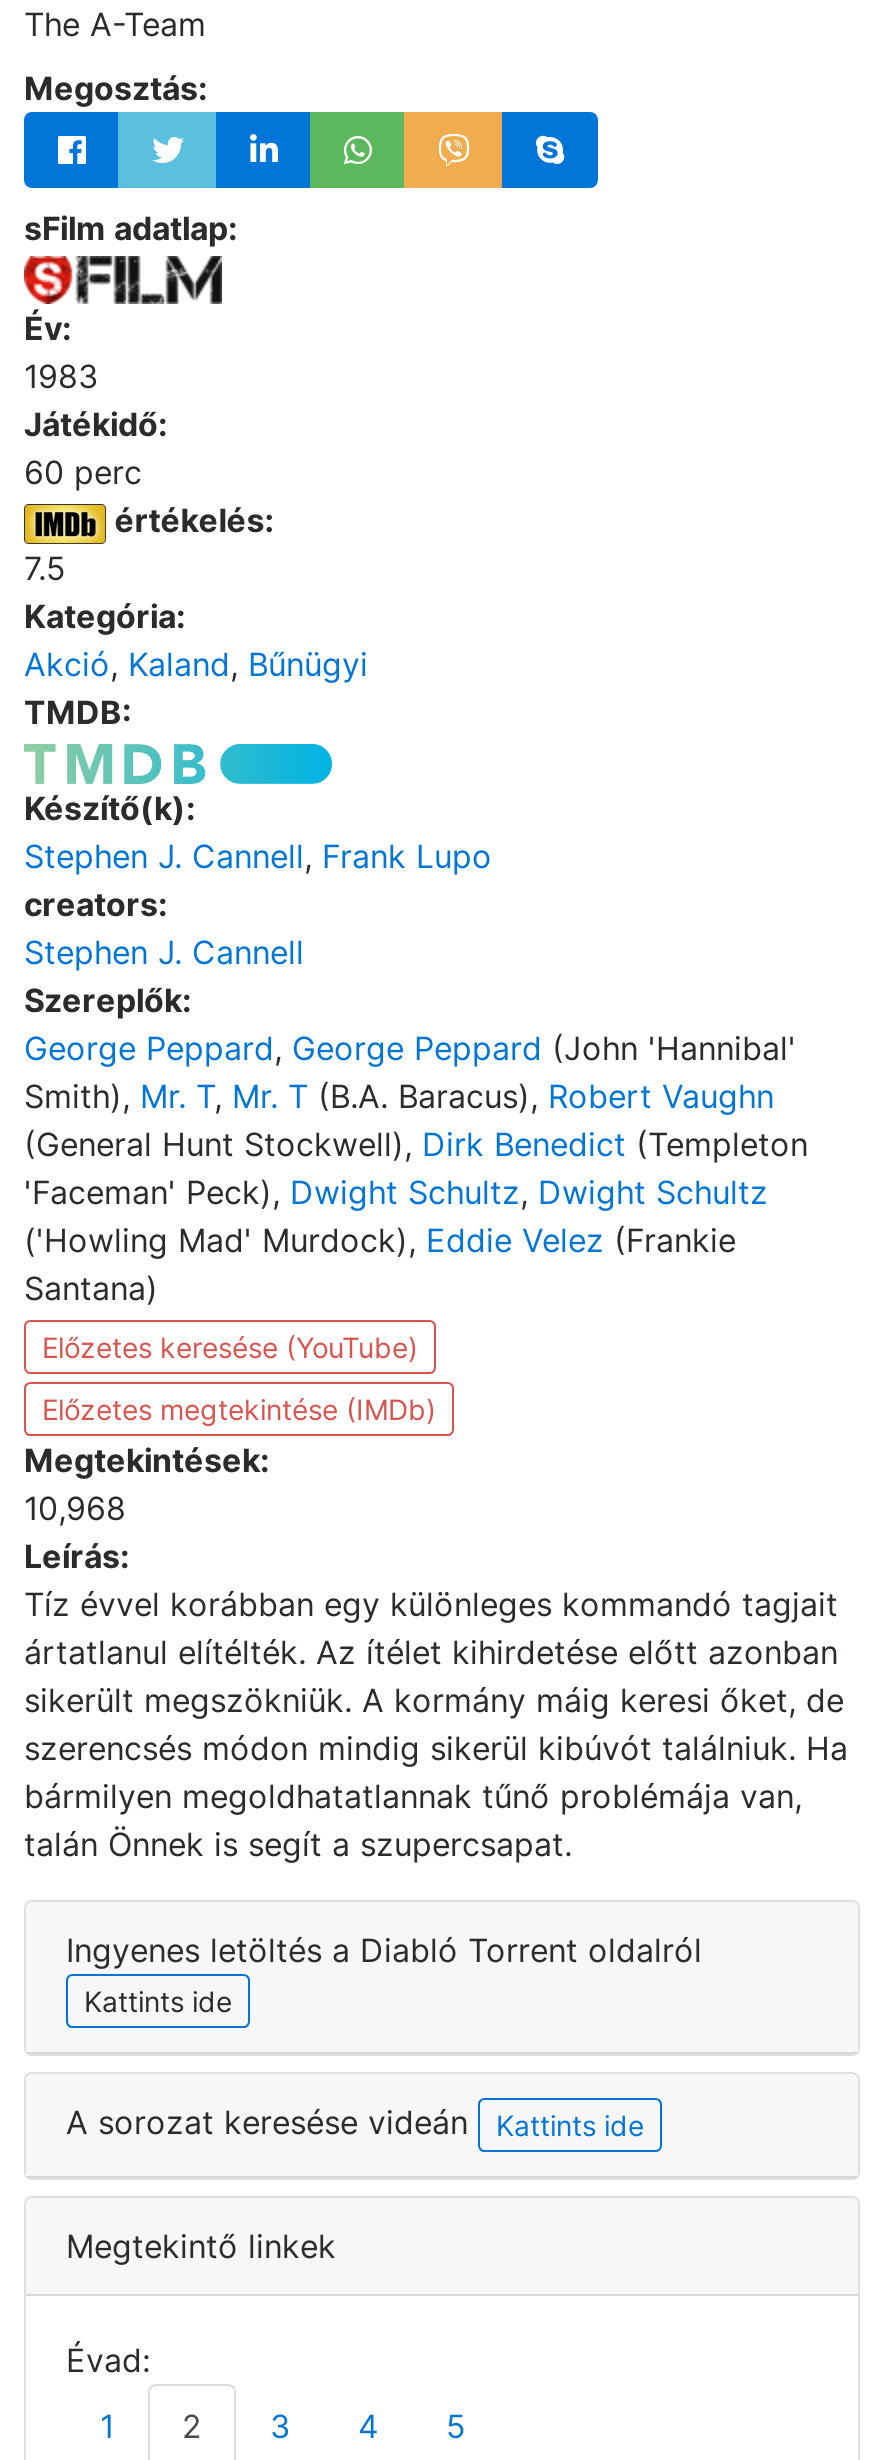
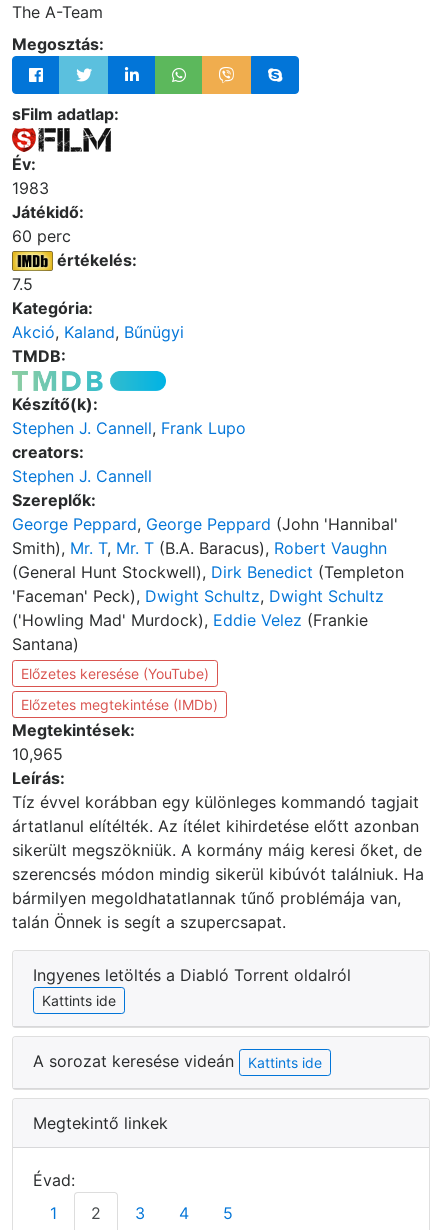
[24,1488,126,1528] 10,968 -> [12,744,63,764] 10,965

